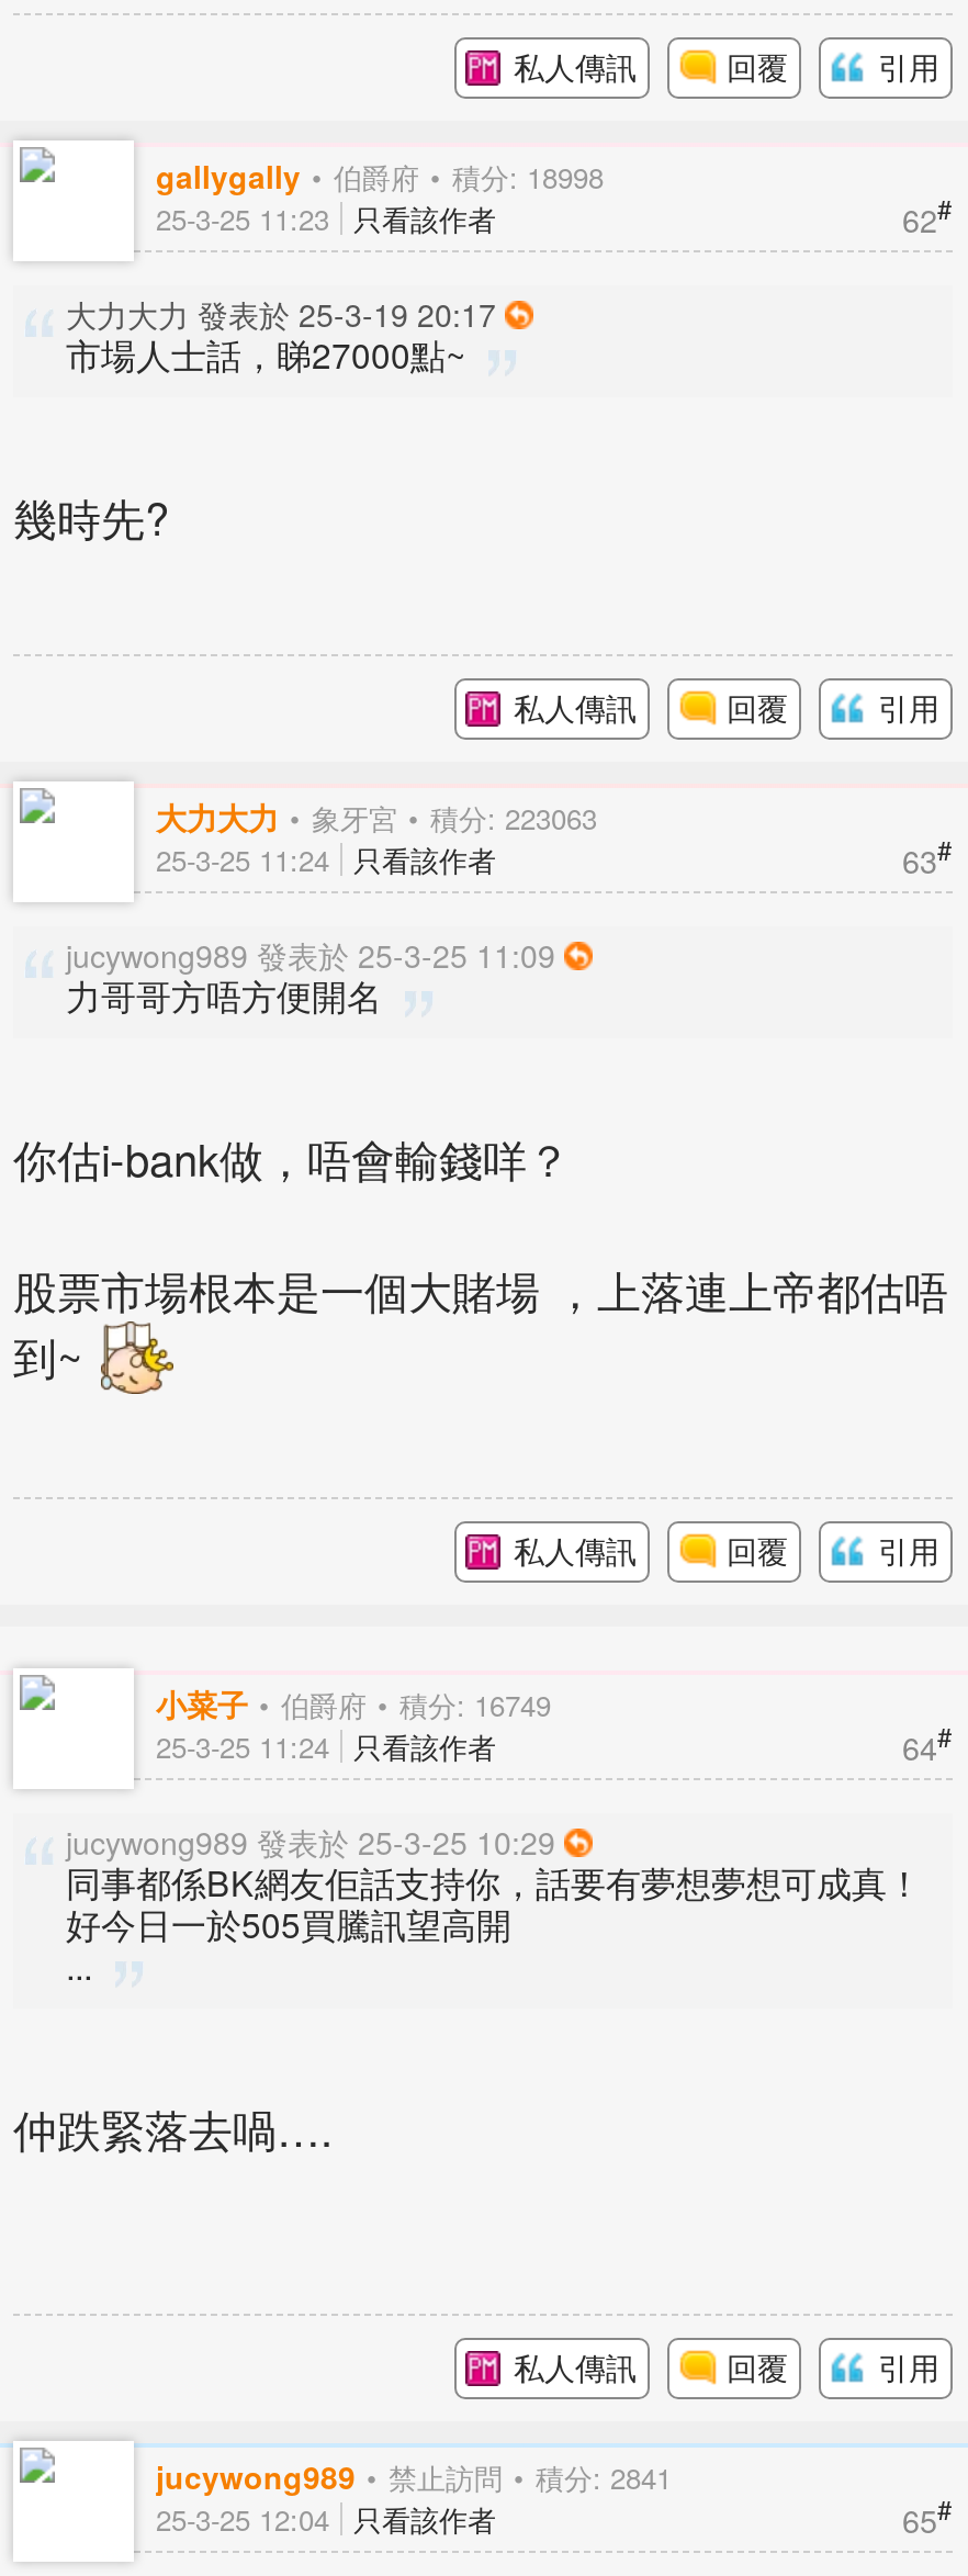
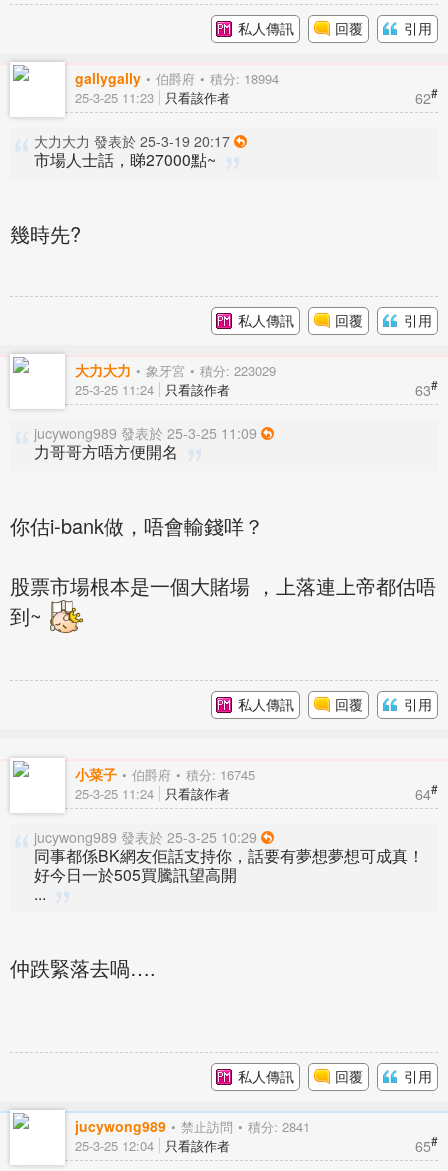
[452,156,604,198] 積分: 18998 -> [210,69,279,88] 積分: 18994
[156,795,597,839] 大力大力 象牙宮 積分: 223063 -> [75,360,276,380] 大力大力 象牙宮 積分: 223029
[399,1684,551,1726] 積分: 16749 -> [186,765,255,784] 積分: 16745

